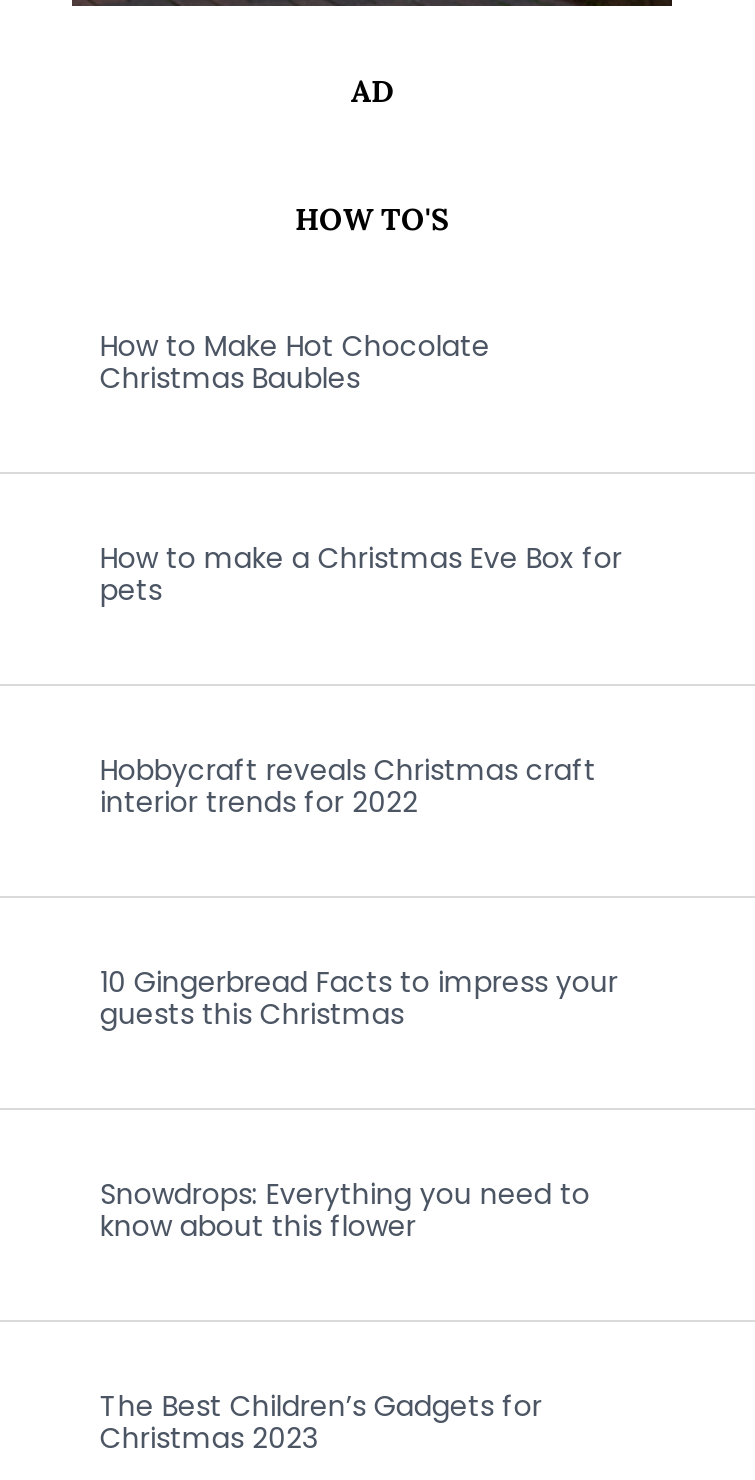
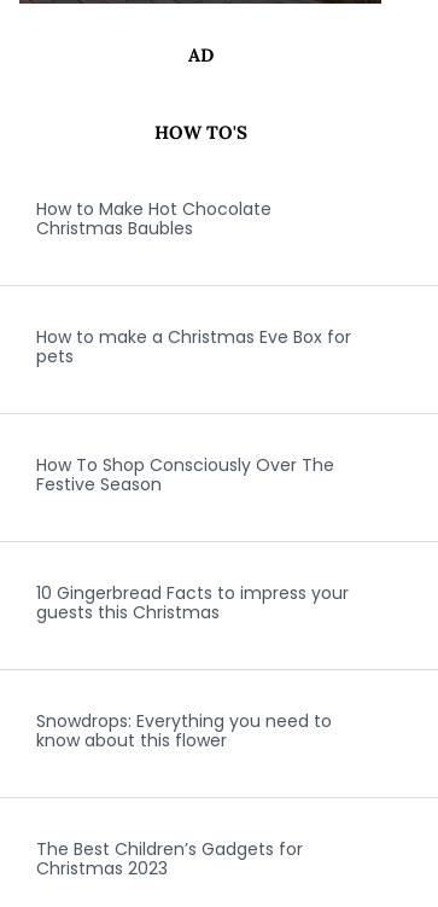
[100,750,596,822] Hobbycraft reveals Christmas craft | interior trends for 2022 -> [36,453,334,496] How To Shop Consciously Over The | Festive Season

